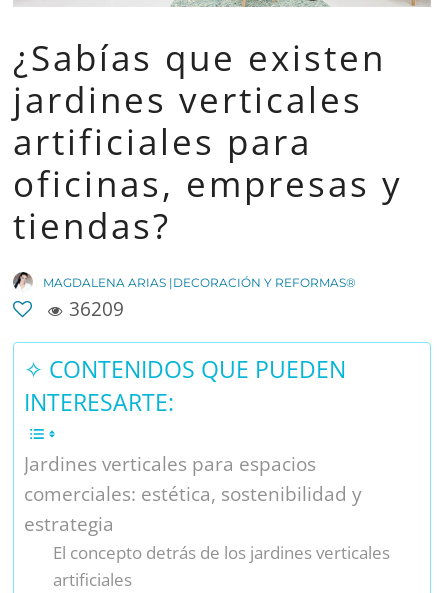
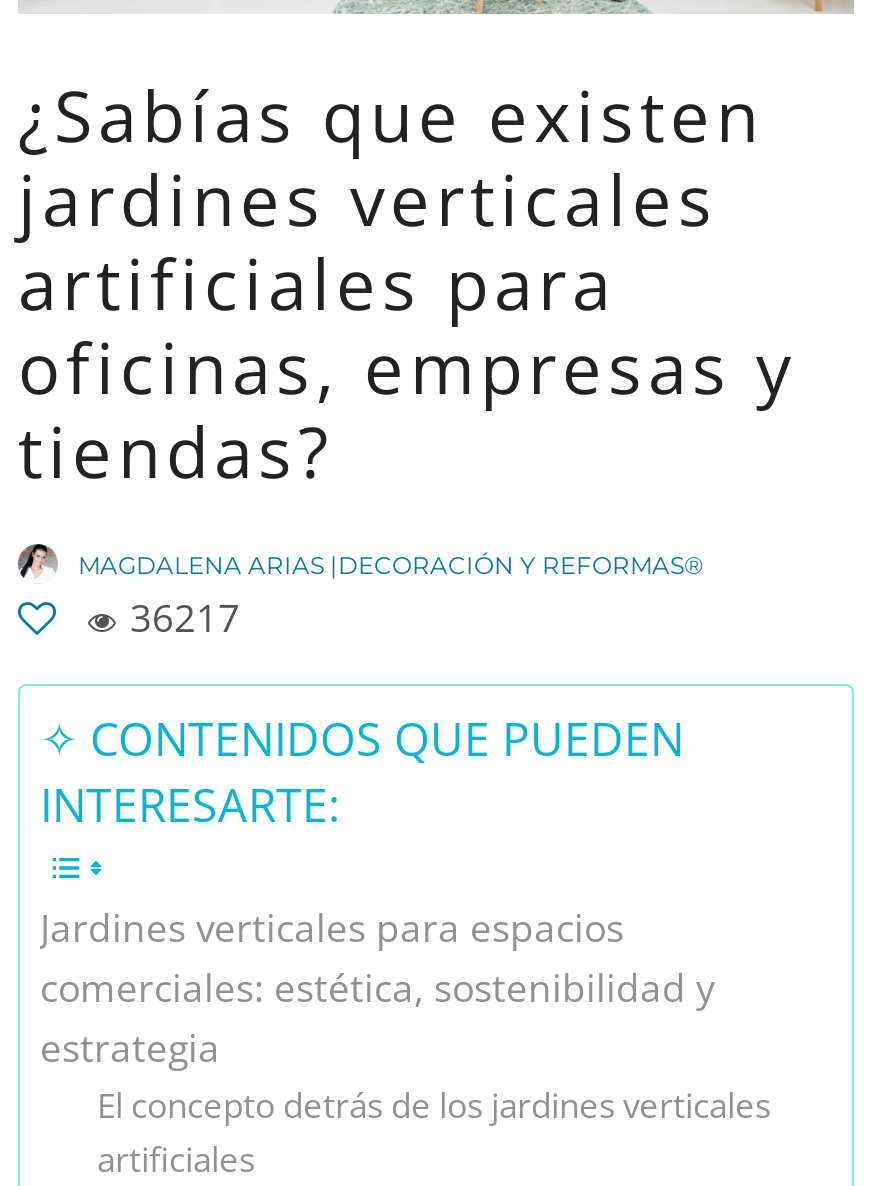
[69,296,124,322] 36209 -> [130,592,240,644] 36217

